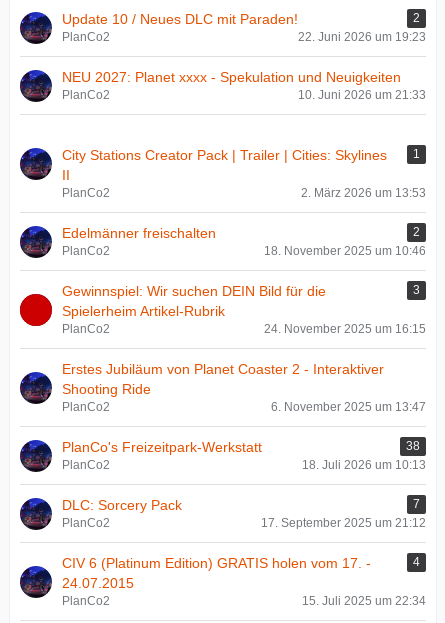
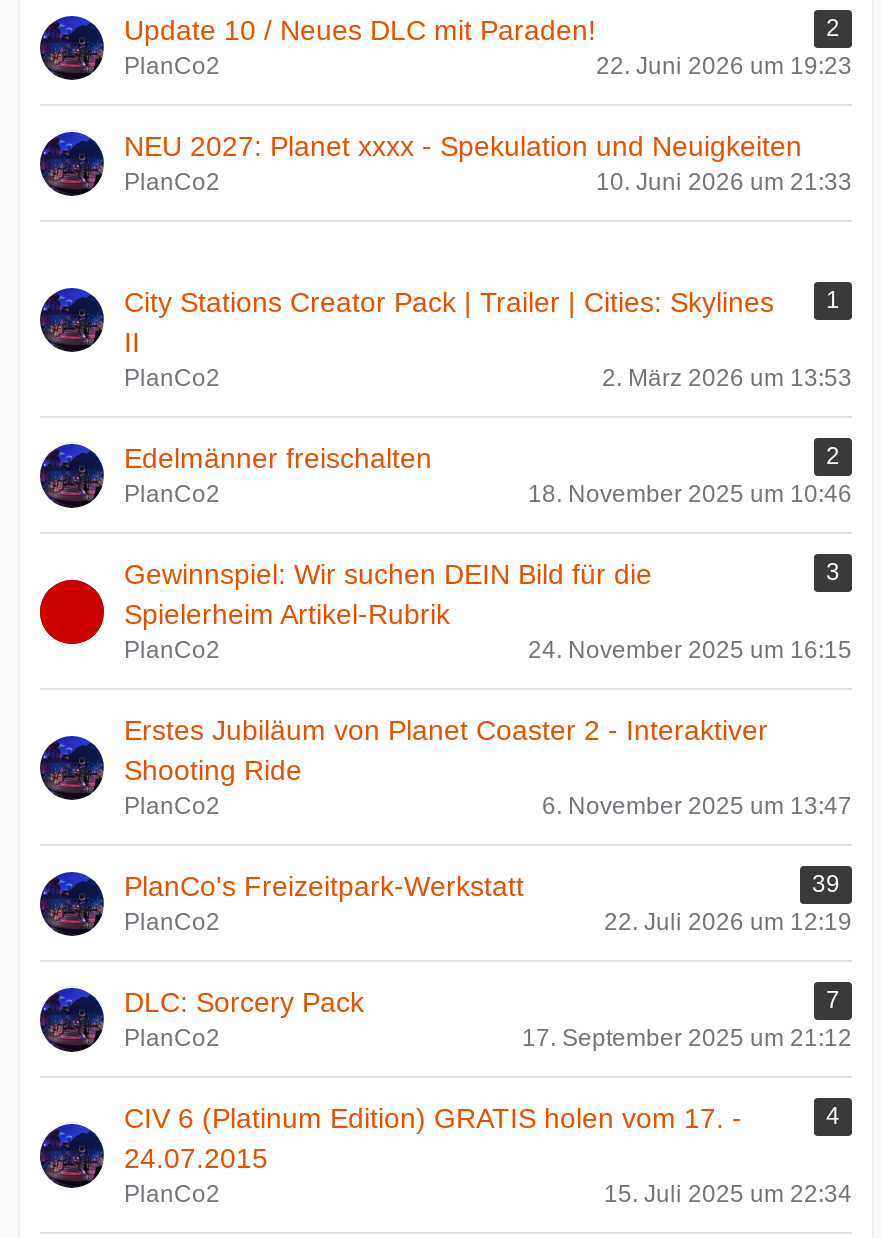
[406,439,420,453] 38 -> [812,870,840,898] 39
[302,458,426,472] 18. Juli 2026 um 10:13 -> [604,908,852,936] 22. Juli 2026 um 12:19

